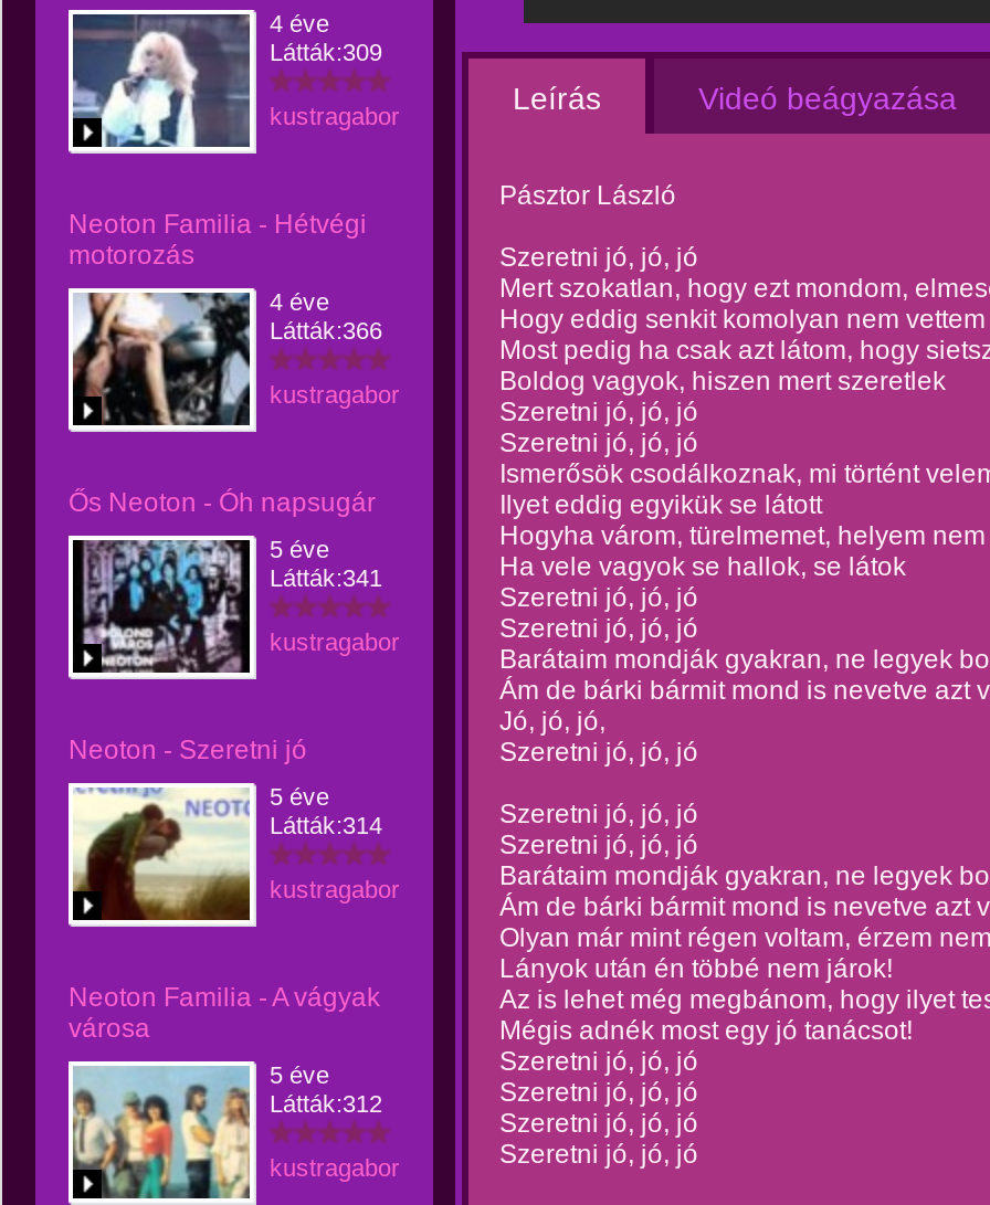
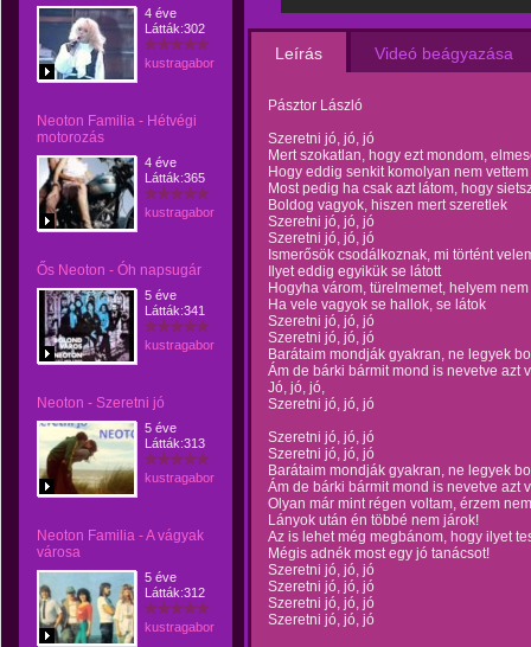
[270,39,382,65] Látták:309 -> [145,21,205,36] Látták:302
[270,317,382,343] Látták:366 -> [145,171,205,185] Látták:365
[270,812,382,838] Látták:314 -> [145,436,205,450] Látták:313

